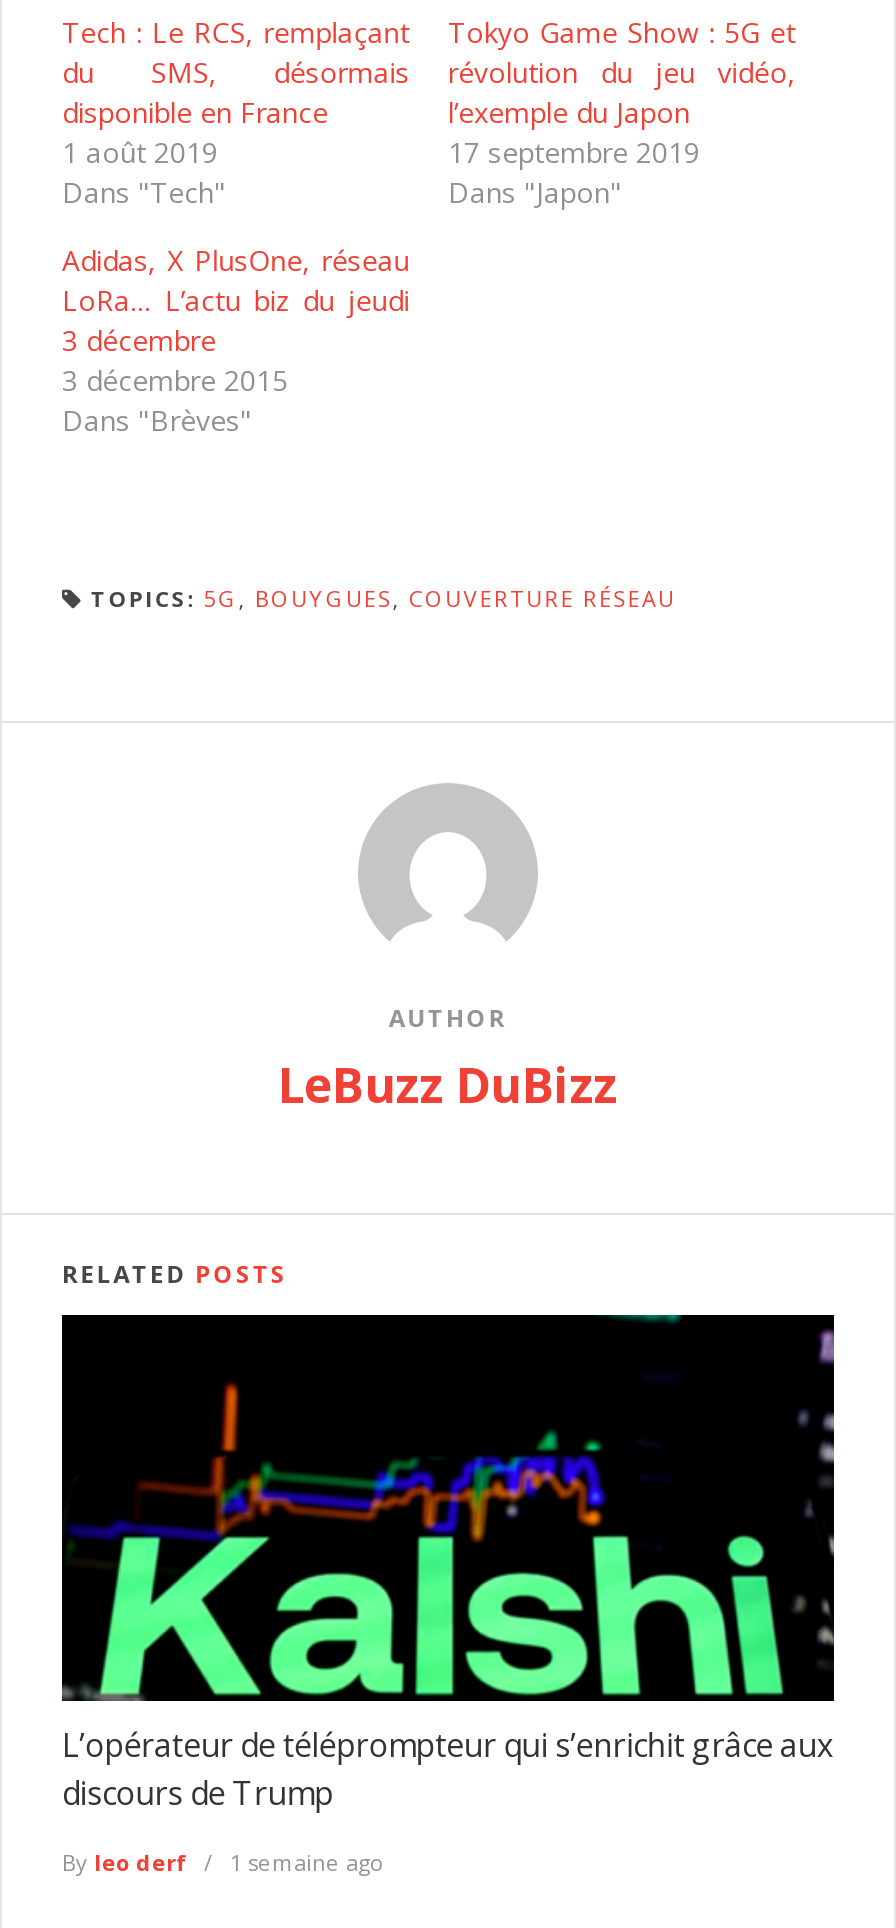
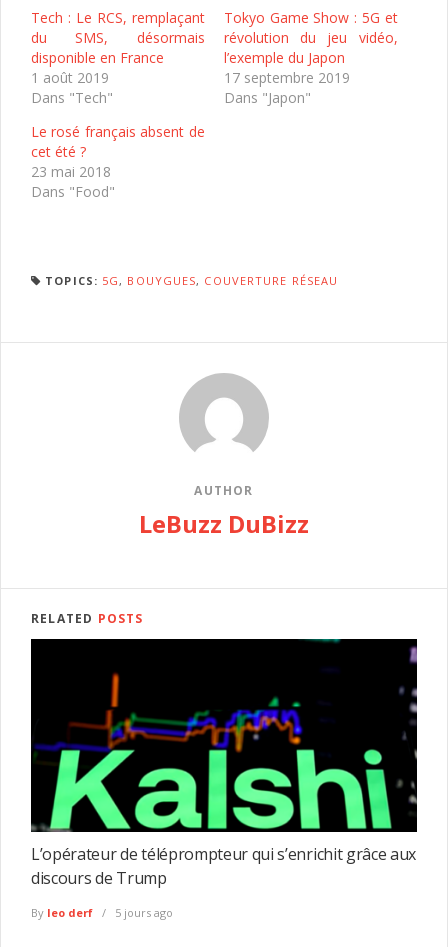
[62,240,409,438] Adidas, X PlusOne, réseau | LoRa… L’actu biz du jeudi | 3 décembre | 3 décembre 2015 | Dans "Brèves" -> [31,121,205,200] Le rosé français absent de | cet été ? | 23 mai 2018 | Dans "Food"
[62,1847,384,1877] By leo derf 1 semaine ago -> [31,905,173,920] By leo derf 5 jours ago

